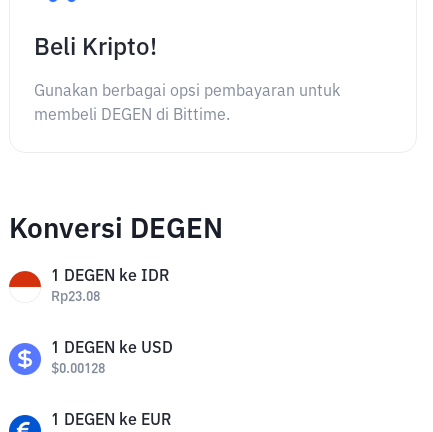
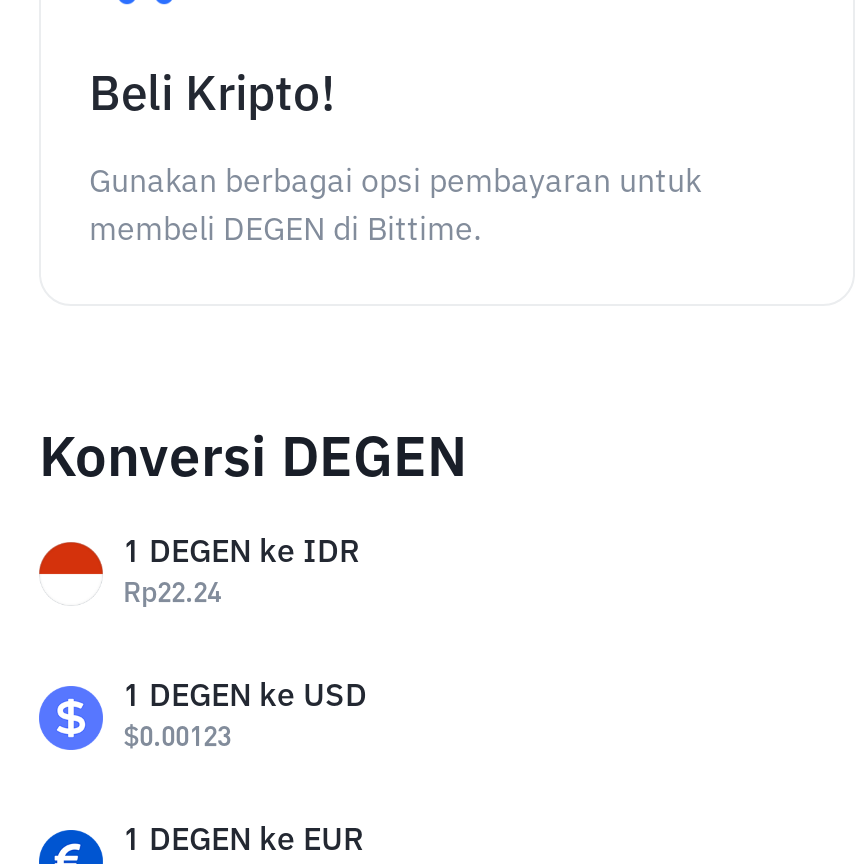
[51,290,100,304] Rp23.08 -> [123,580,221,608] Rp22.24
[51,362,105,376] $0.00128 -> [123,724,231,752] $0.00123

